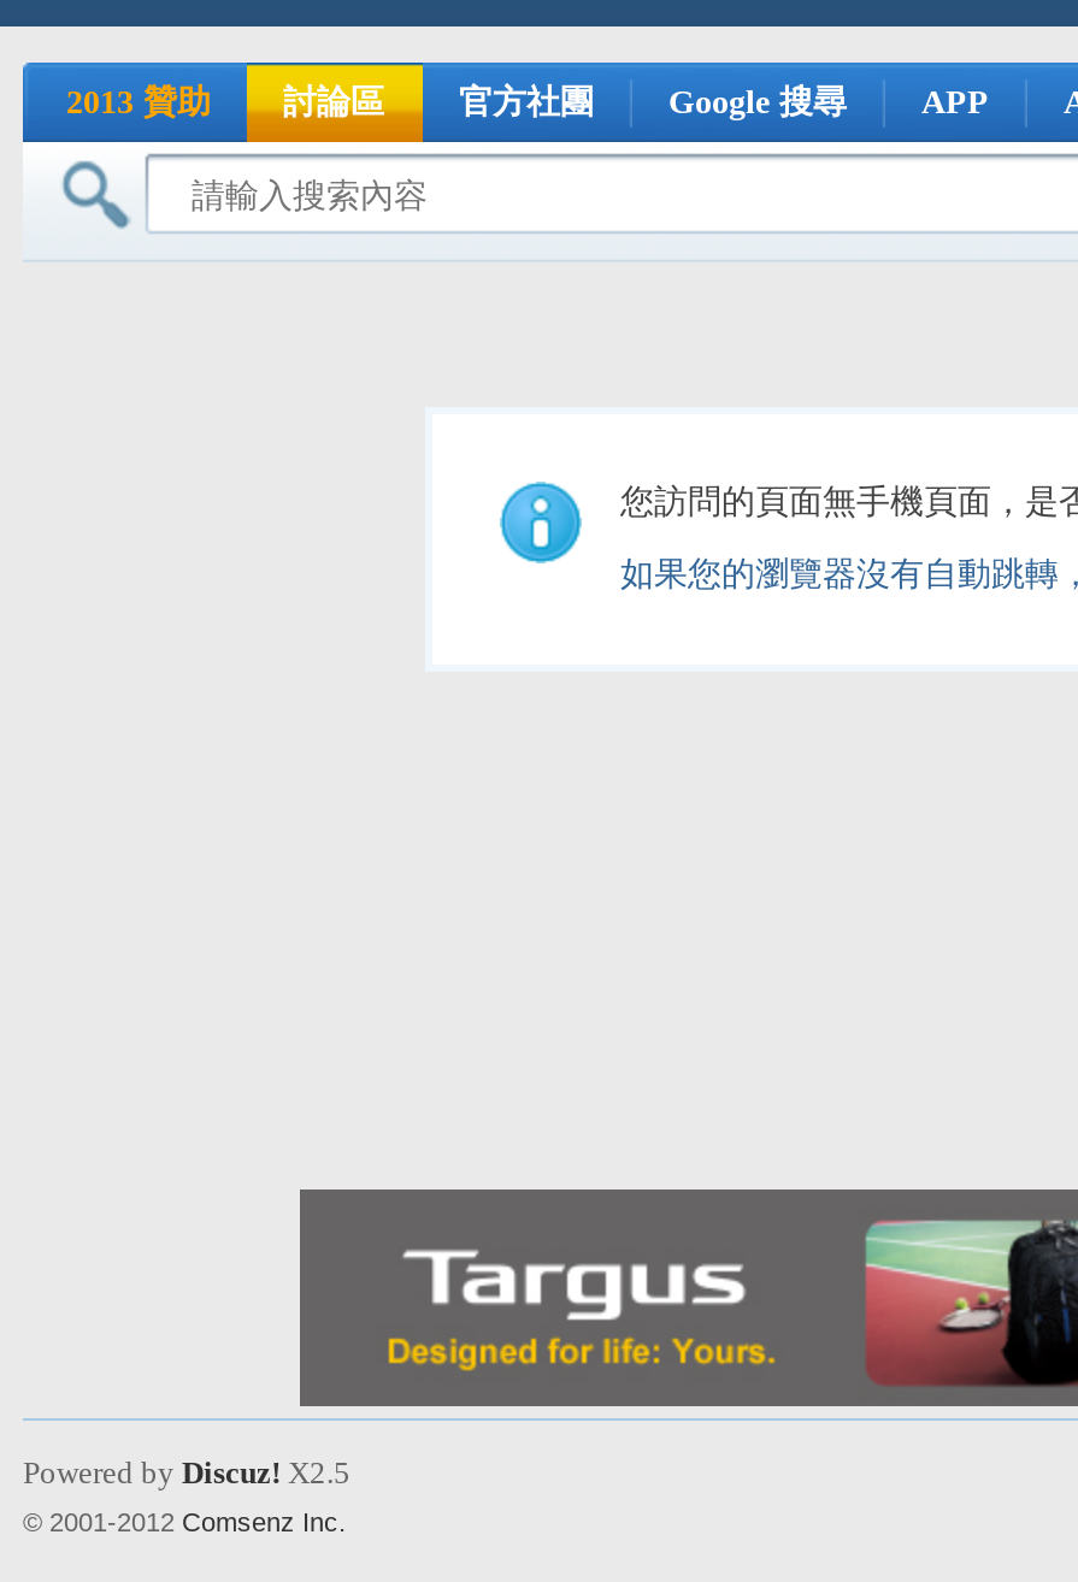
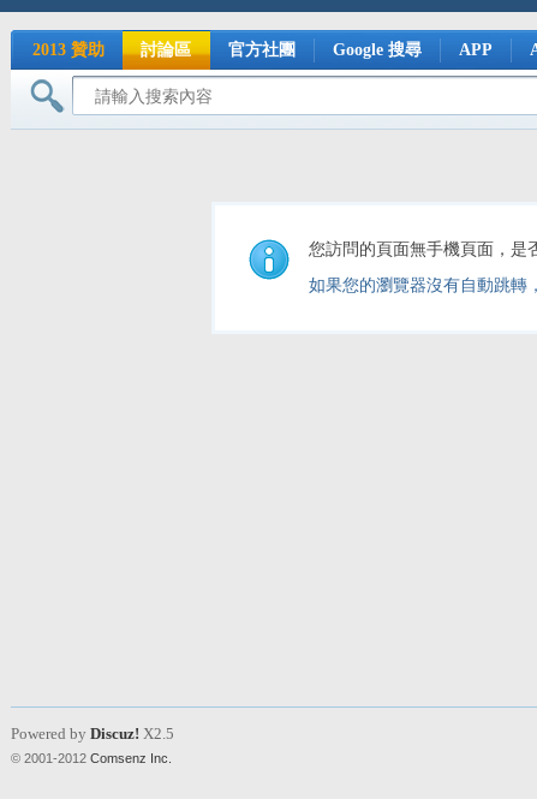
[298,1187,1071,1409] [image] -> none

